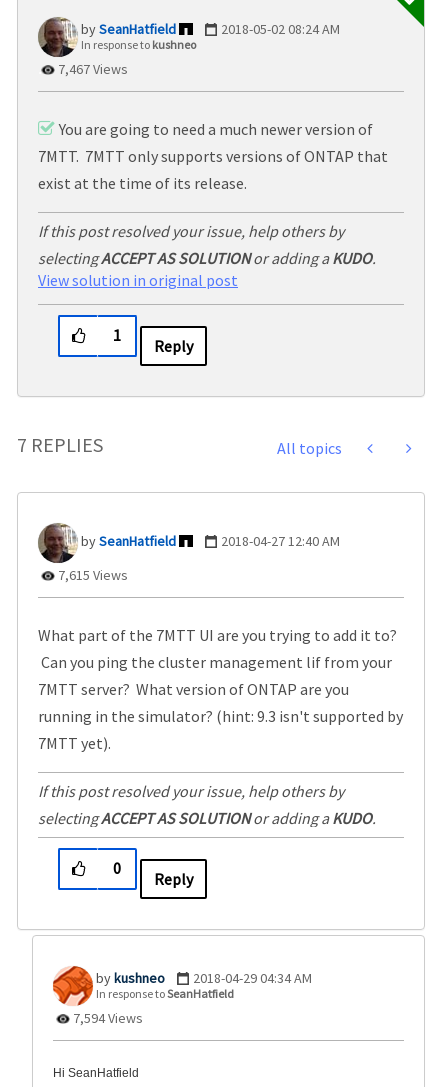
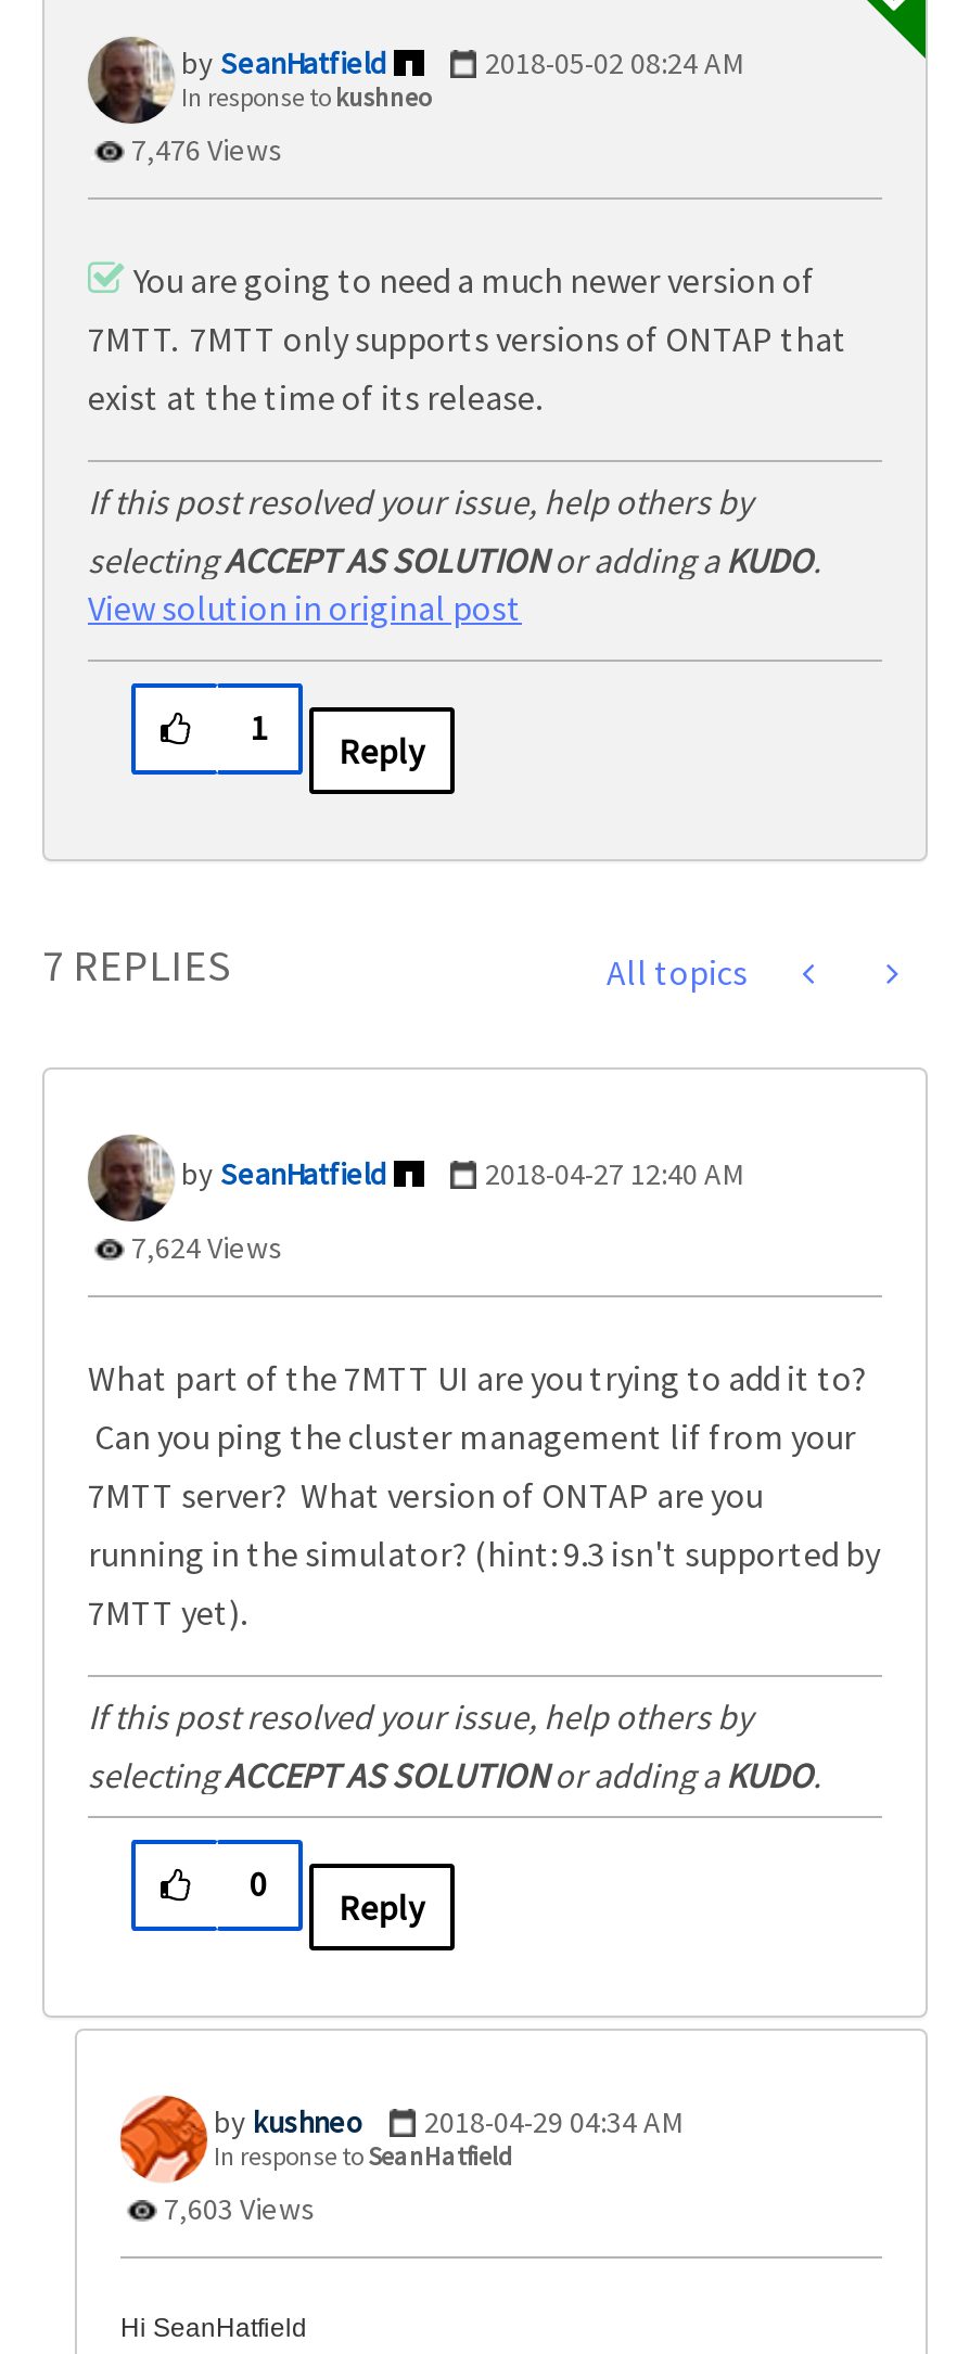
[55,60,128,78] 7,467 Views -> [125,129,283,168] 7,476 Views
[55,566,128,584] 7,615 Views -> [125,1227,283,1266] 7,624 Views
[70,1009,143,1027] 7,594 Views -> [157,2188,316,2227] 7,603 Views

